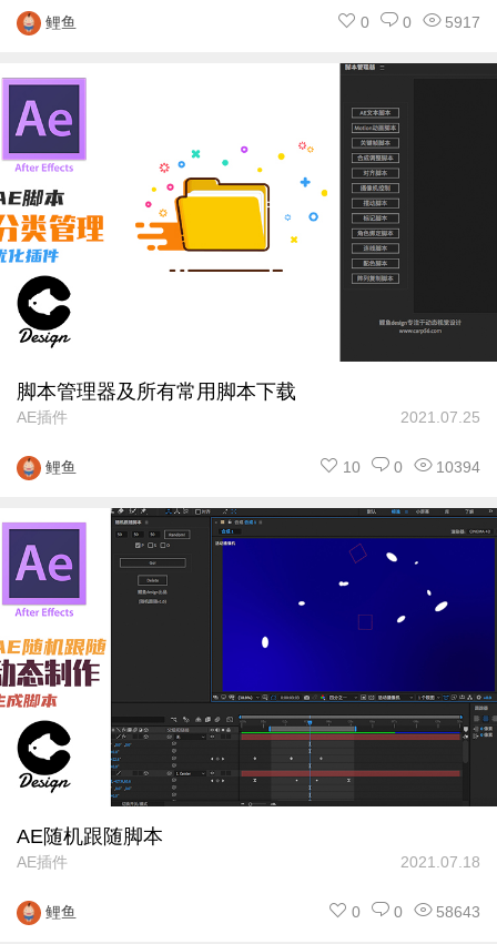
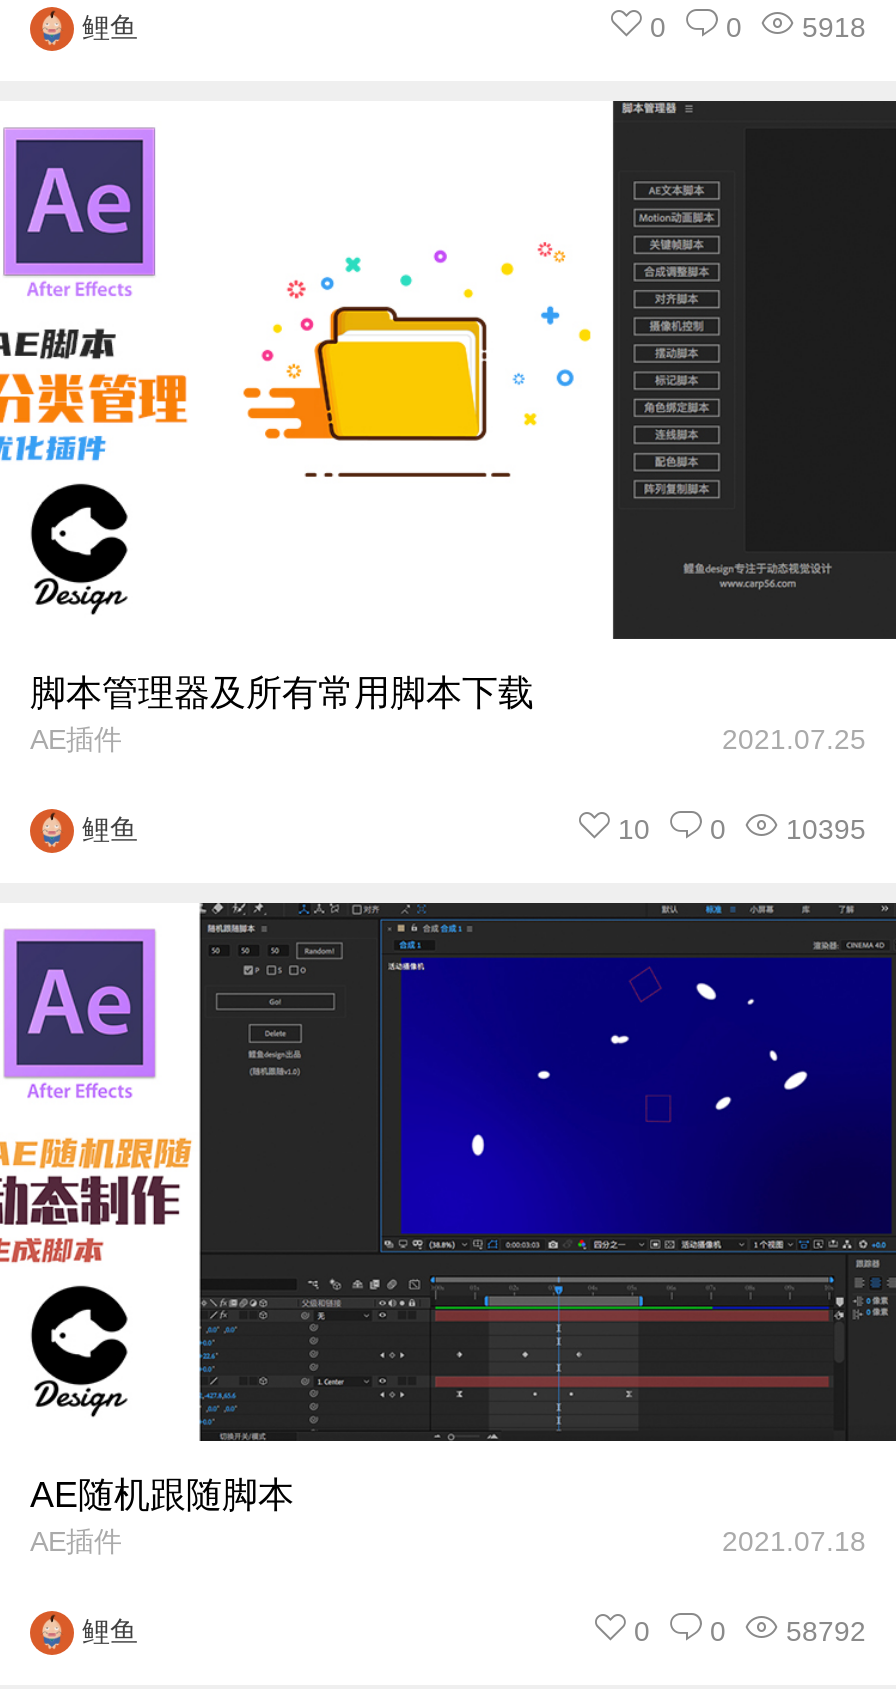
[361,13,480,31] 0 0 5917 -> [650,10,866,42] 0 0 5918
[343,458,480,476] 10 0 10394 -> [618,812,866,844] 10 0 10395
[352,903,480,921] 0 0 58643 -> [634,1615,866,1647] 0 0 58792

